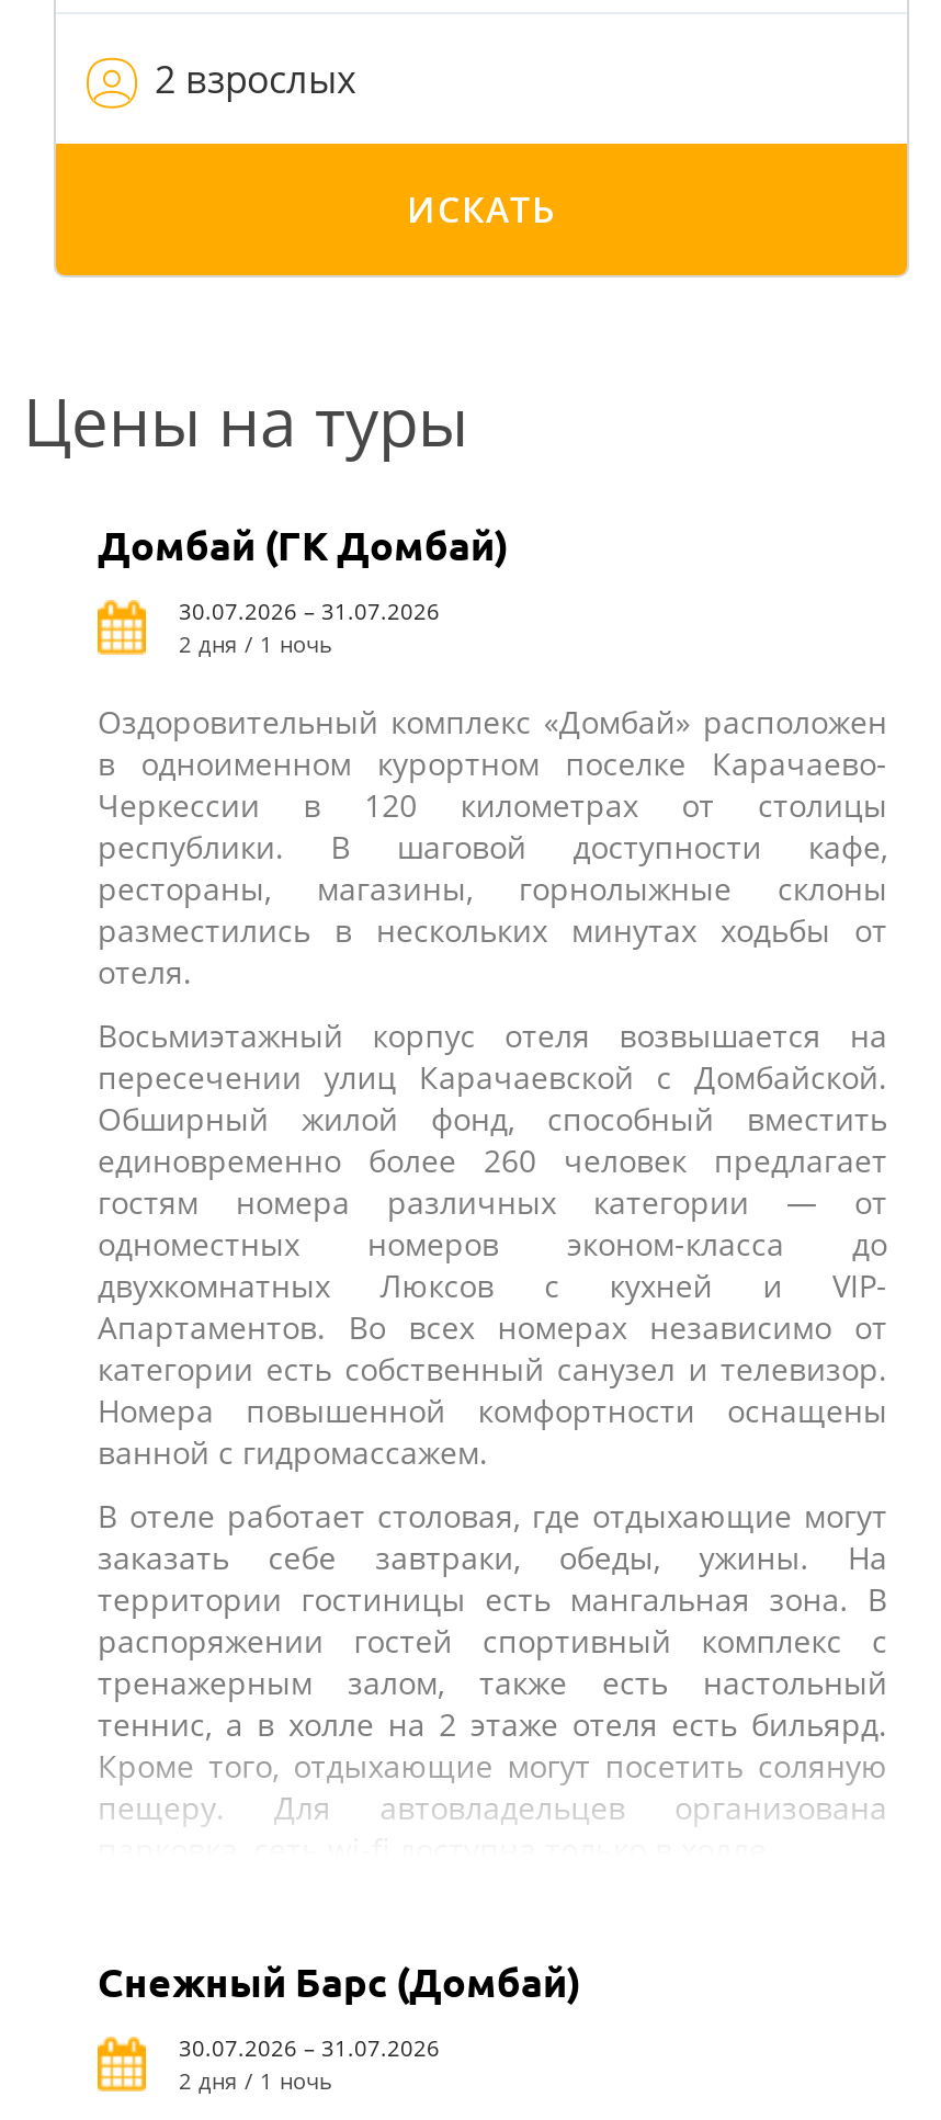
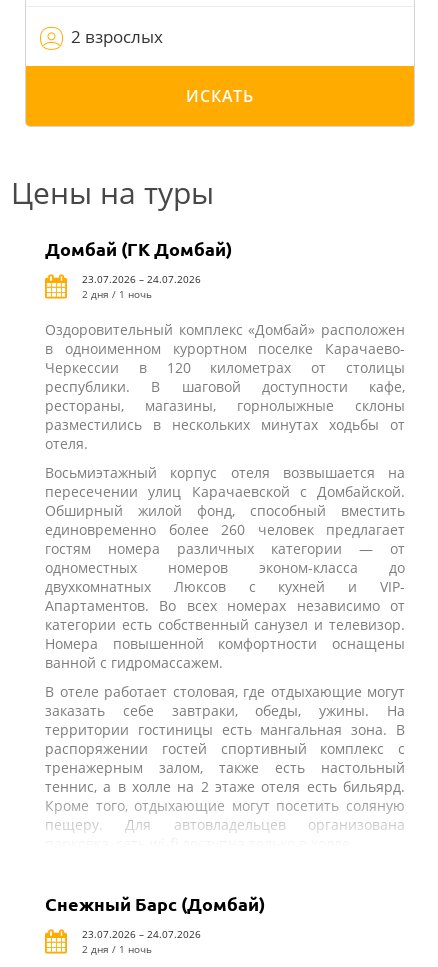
[179,596,440,626] 30.07.2026 – 31.07.2026 -> [82,272,201,286] 23.07.2026 – 24.07.2026
[179,2032,440,2063] 30.07.2026 – 31.07.2026 -> [82,927,201,941] 23.07.2026 – 24.07.2026

